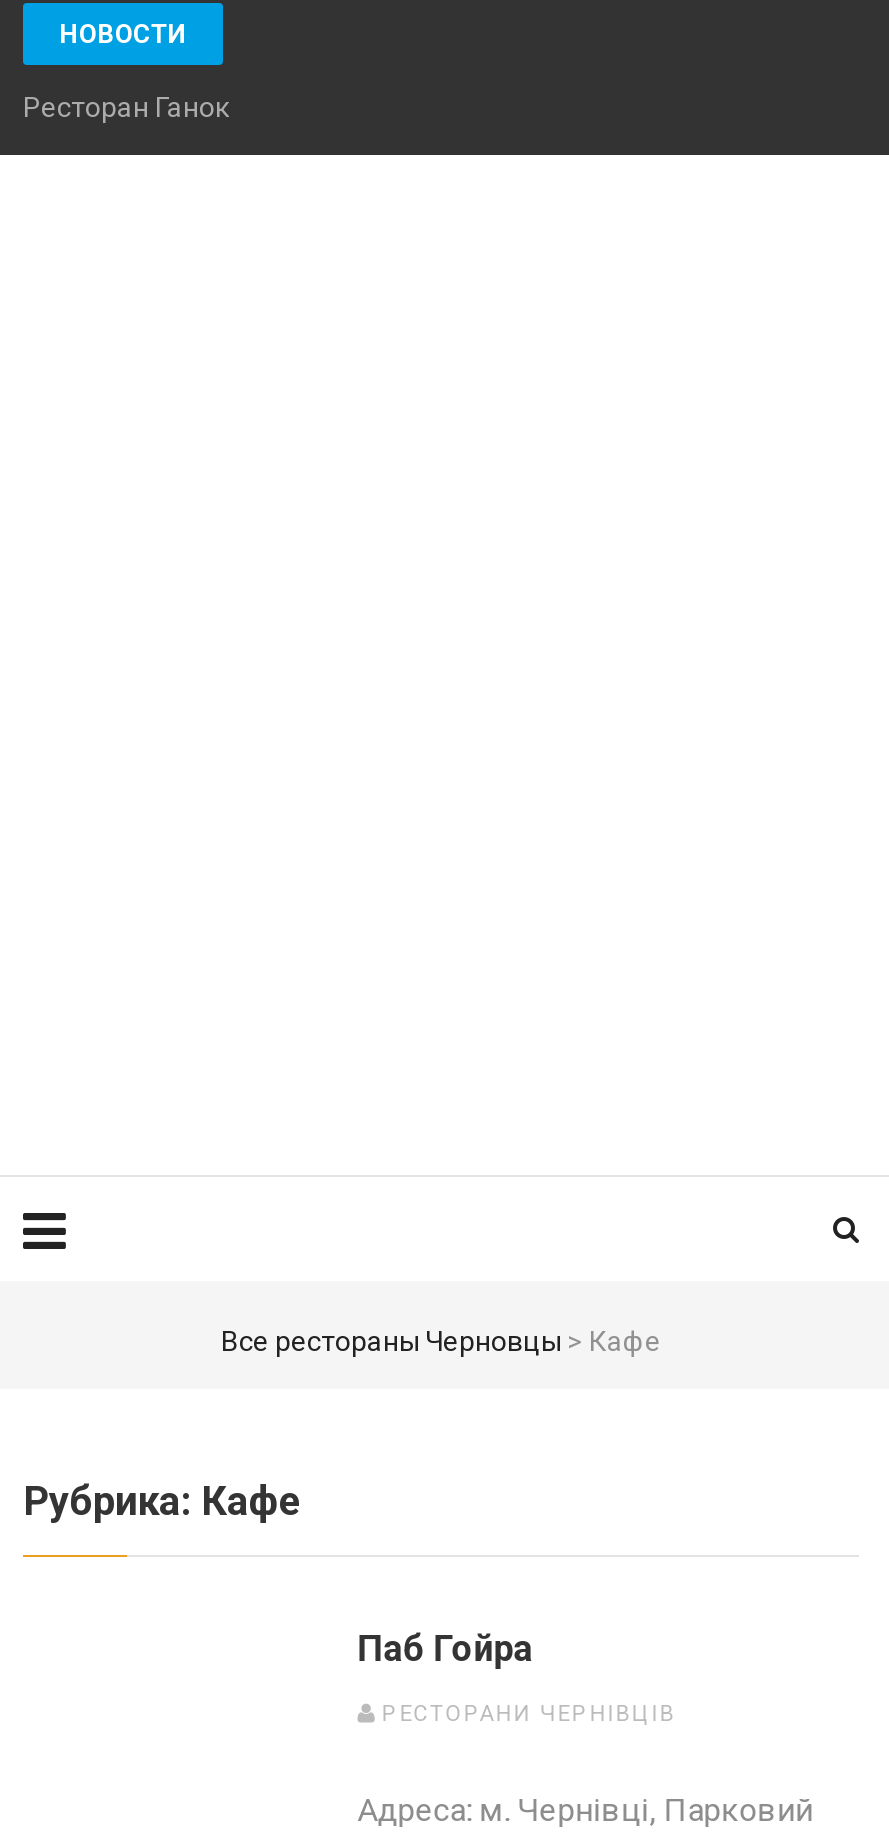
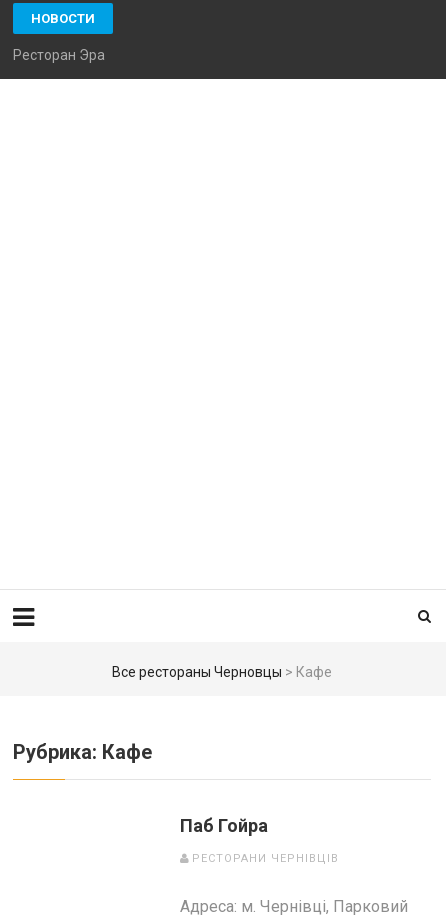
[23,91,229,123] Ресторан Ганок -> [13,47,105,63] Ресторан Эра

